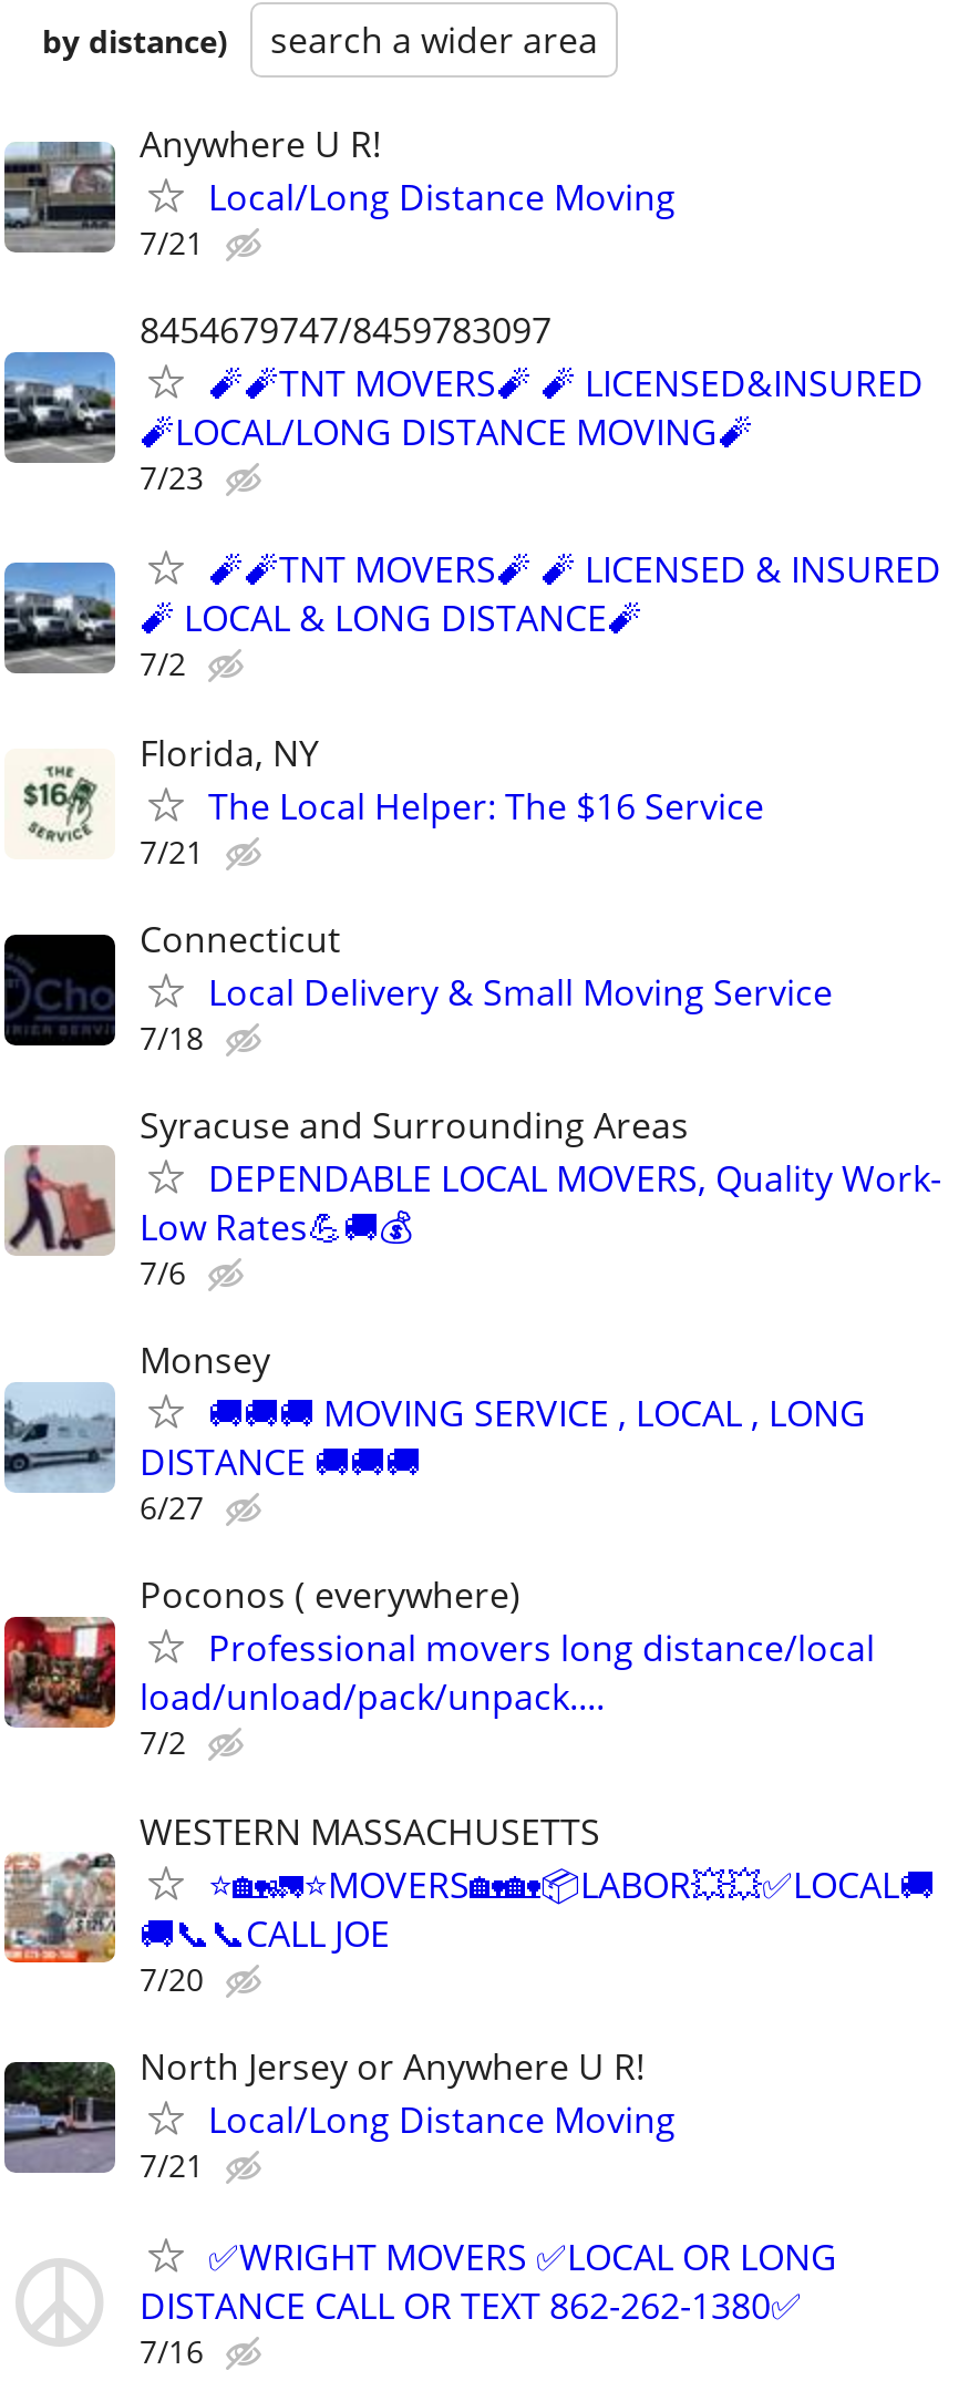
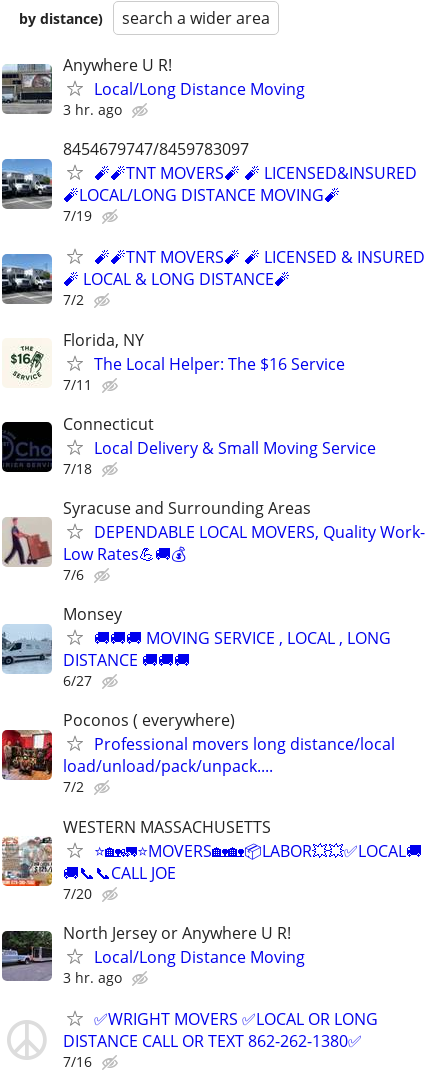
[140,221,204,264] 7/21 -> [63,100,122,119] 3 hr. ago
[140,457,204,499] 7/23 -> [63,206,92,225] 7/19
[140,830,204,872] 7/21 -> [63,375,92,394] 7/11
[140,2143,204,2185] 7/21 -> [63,968,122,987] 3 hr. ago

